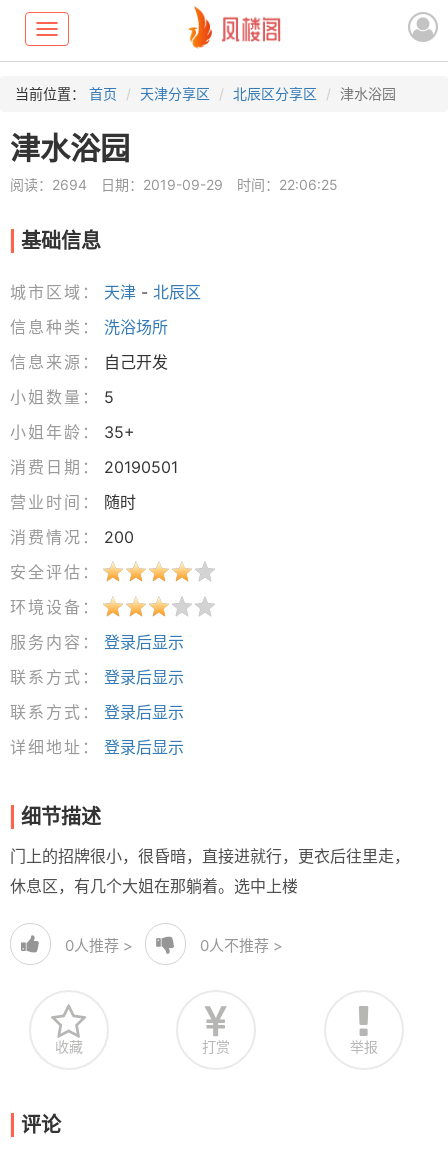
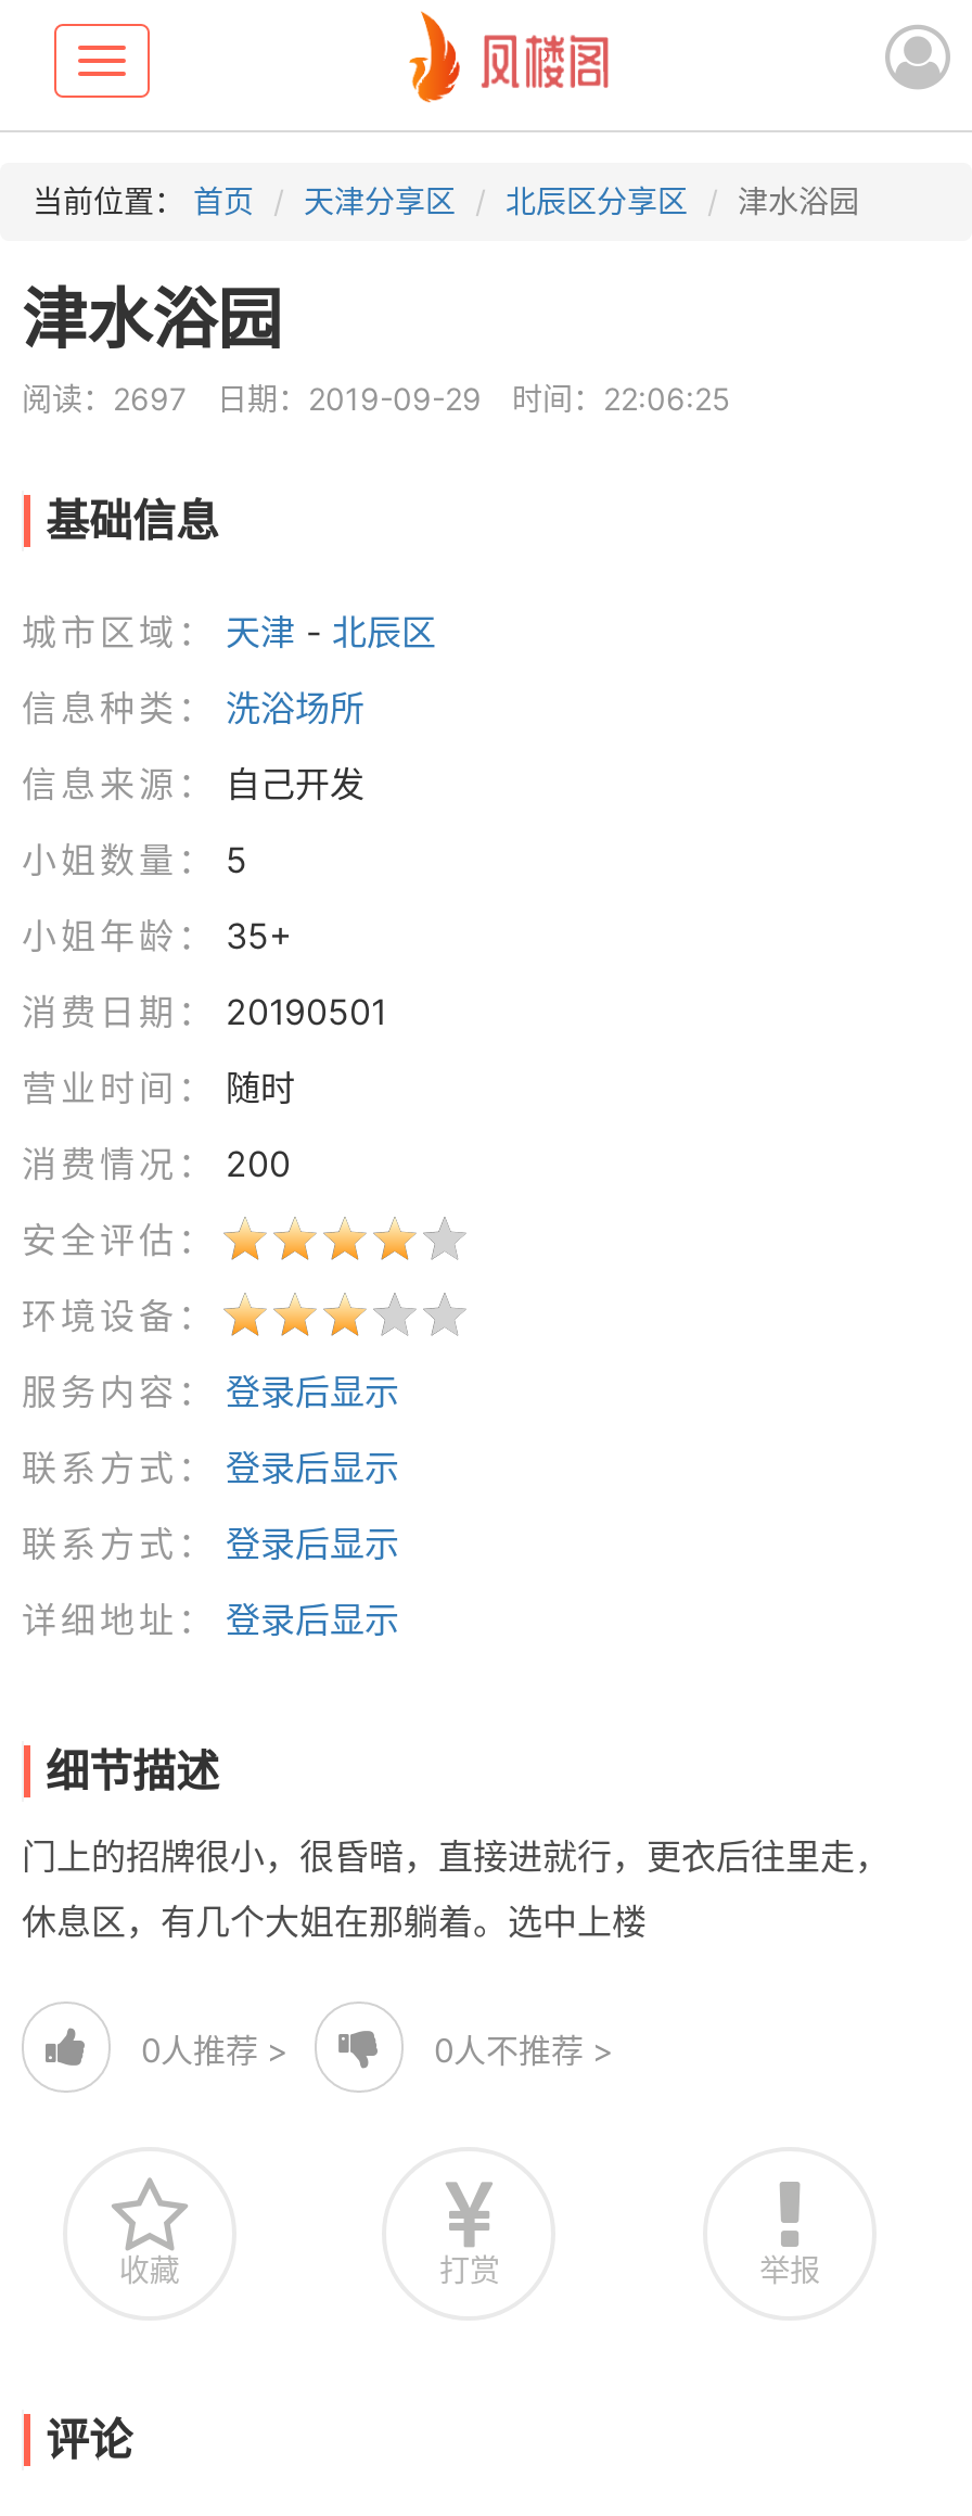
[10,176,338,193] 阅读：2694 日期：2019-09-29 时间：22:06:25 -> [22,380,731,417] 阅读：2697 日期：2019-09-29 时间：22:06:25

